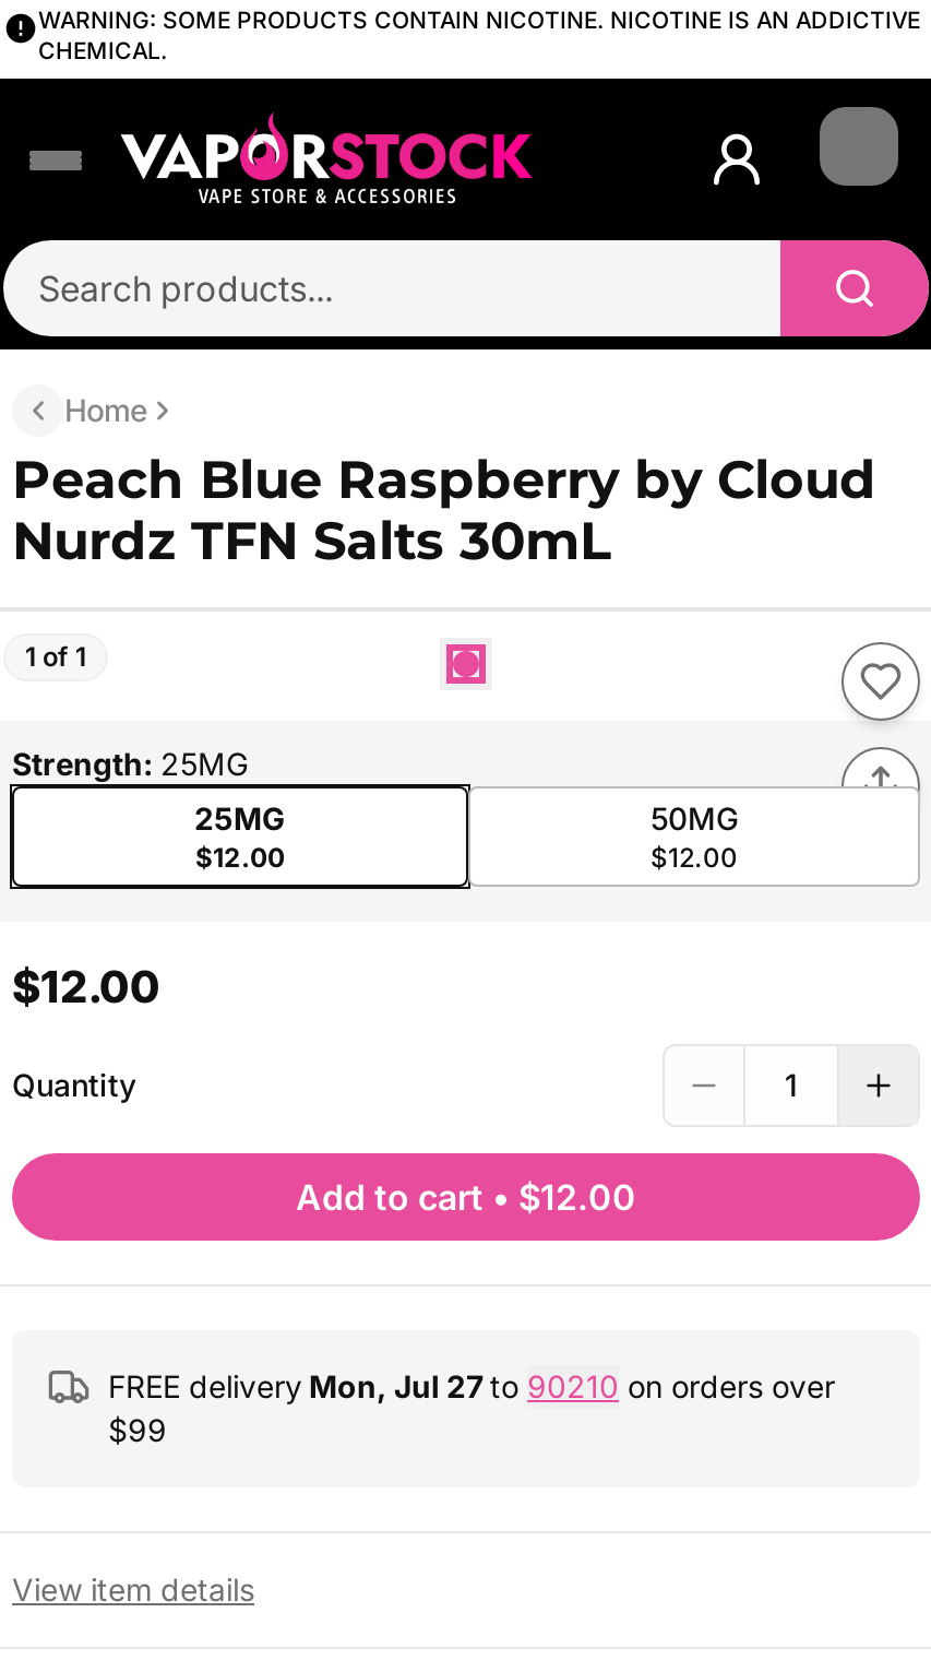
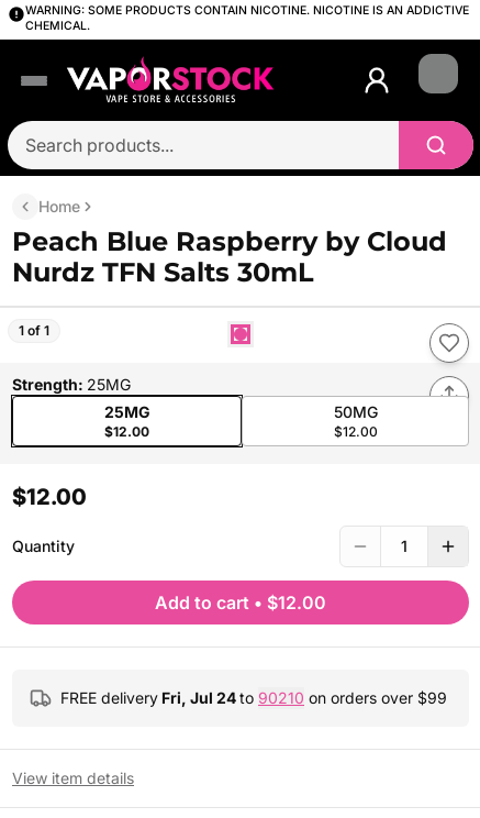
[108,1367,835,1448] FREE delivery Mon, Jul 27 to 90210 on orders over | $99 -> [60,688,447,707] FREE delivery Fri, Jul 24 to 90210 on orders over $99

